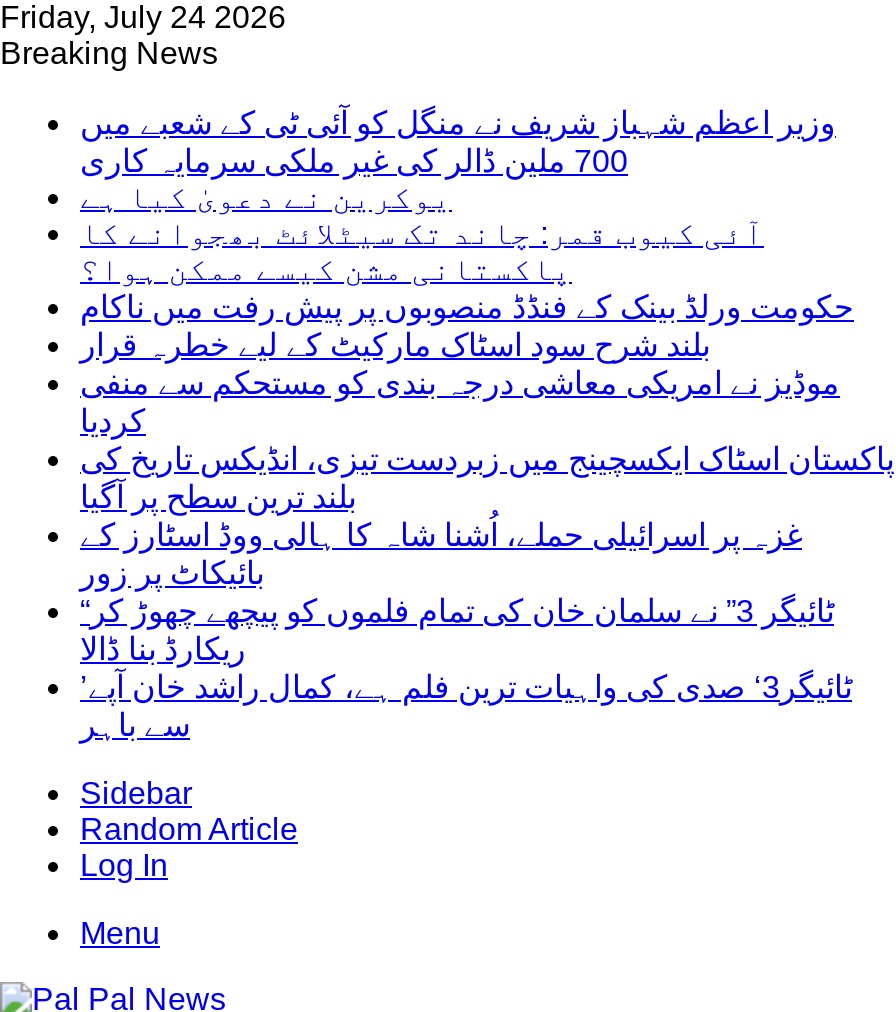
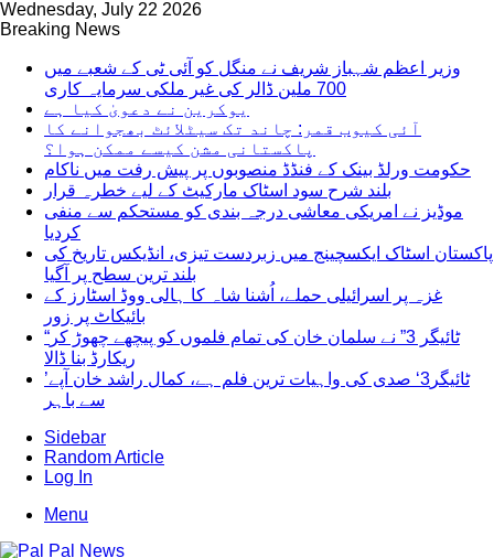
[0,0,286,34] Friday, July 24 2026 -> [0,0,202,19] Wednesday, July 22 2026

